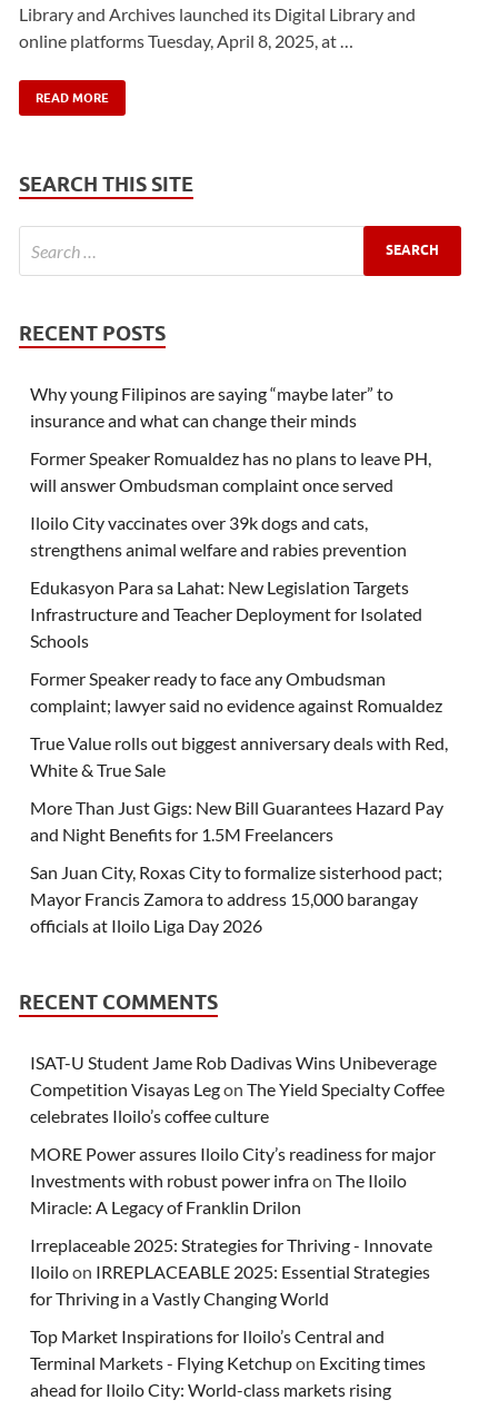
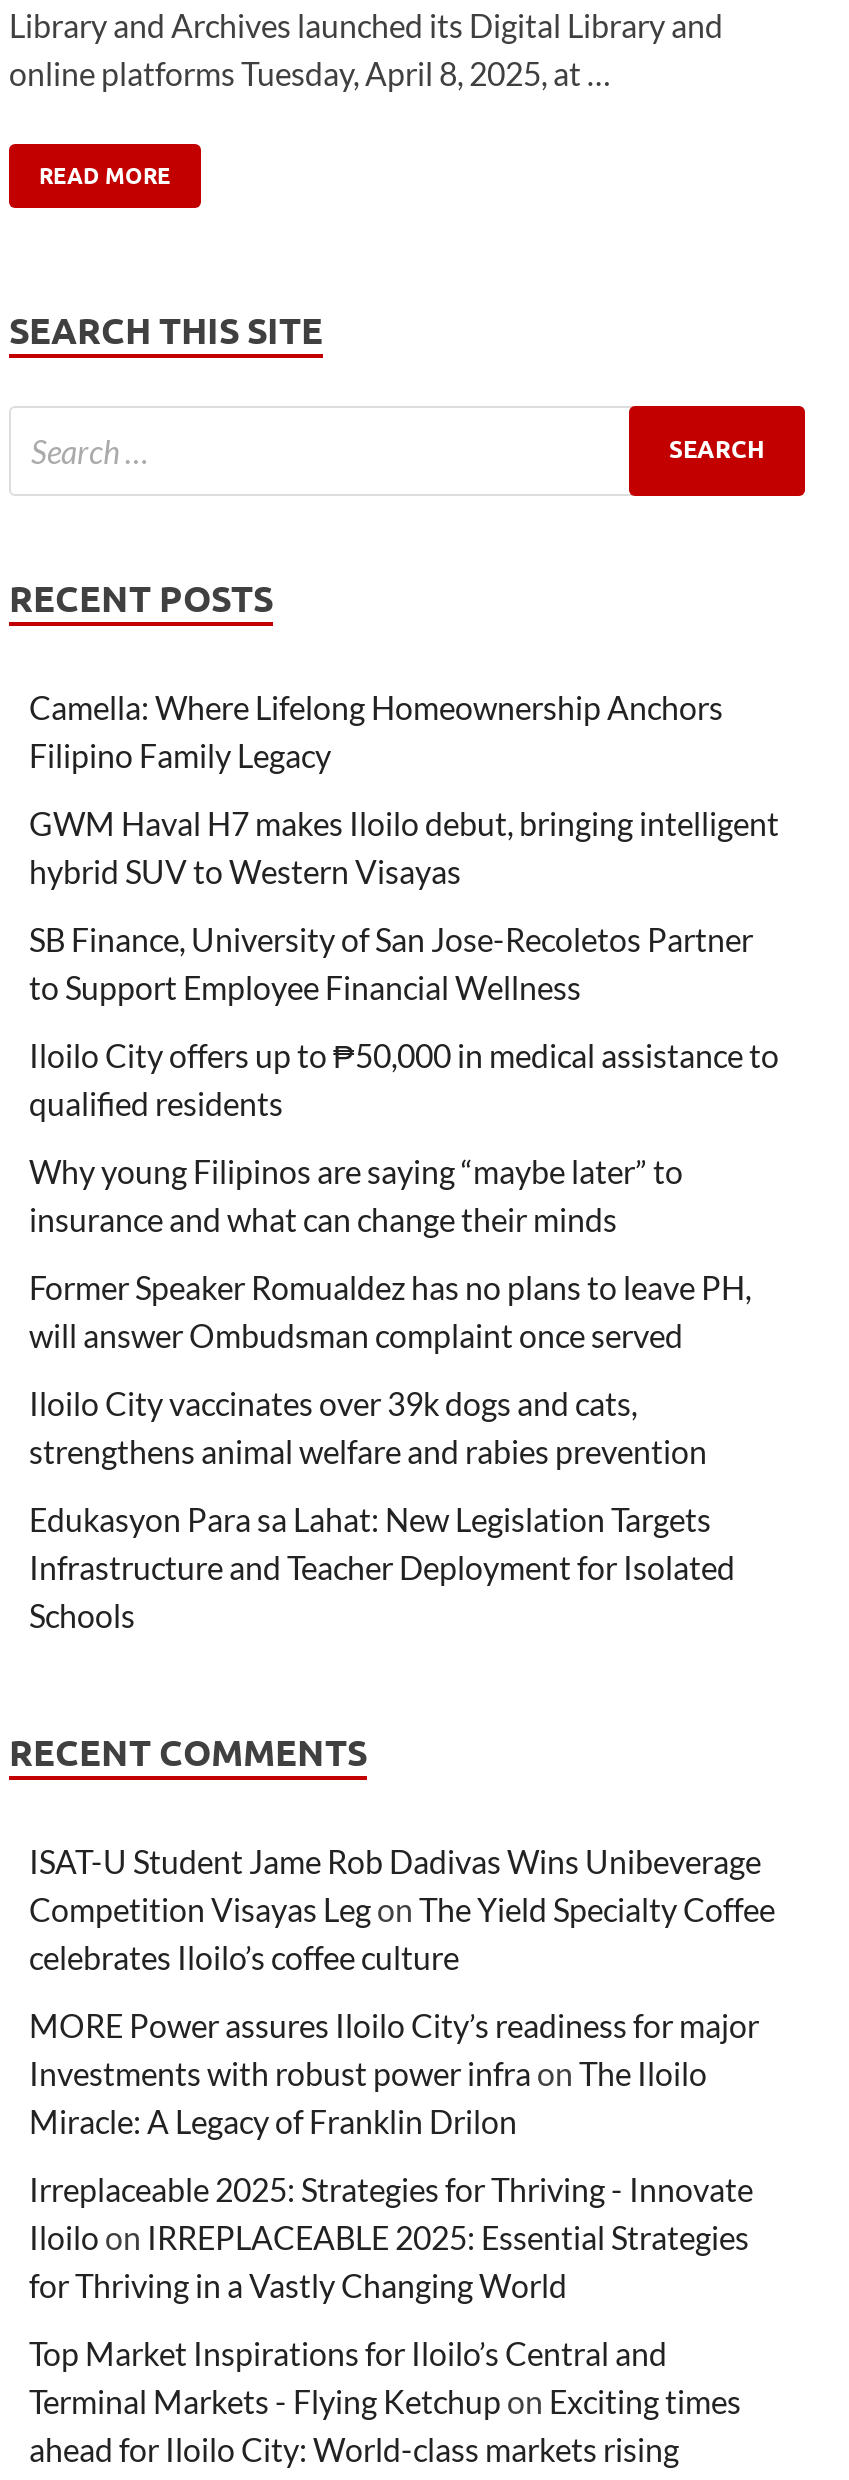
none -> [29,687,779,1121] Camella: Where Lifelong Homeownership Anchors | Filipino Family Legacy | GWM Haval H7 makes Iloilo debut, bringing intelligent | hybrid SUV to Western Visayas | SB Finance, University of San Jose-Recoletos Partner | to Support Employee Financial Wellness | Iloilo City offers up to ₱50,000 in medical assistance to | qualified residents
moved [30,382,431,651] -> [29,1151,751,1633]: Why young Filipinos are saying “maybe later” to | insurance and what can change their minds | Former Speaker Romualdez has no plans to leave PH, | ... | Infrastructure and Teacher Deployment for Isolated | Schools
[30,667,448,936] Former Speaker ready to face any Ombudsman | complaint; lawyer said no evidence against Romualdez | True Value rolls out biggest anniversary deals with Red, | White & True Sale | More Than Just Gigs: New Bill Guarantees Hazard Pay | and Night Benefits for 1.5M Freelancers | San Juan City, Roxas City to formalize sisterhood pact; | Mayor Francis Zamora to address 15,000 barangay | officials at Iloilo Liga Day 2026 -> none

